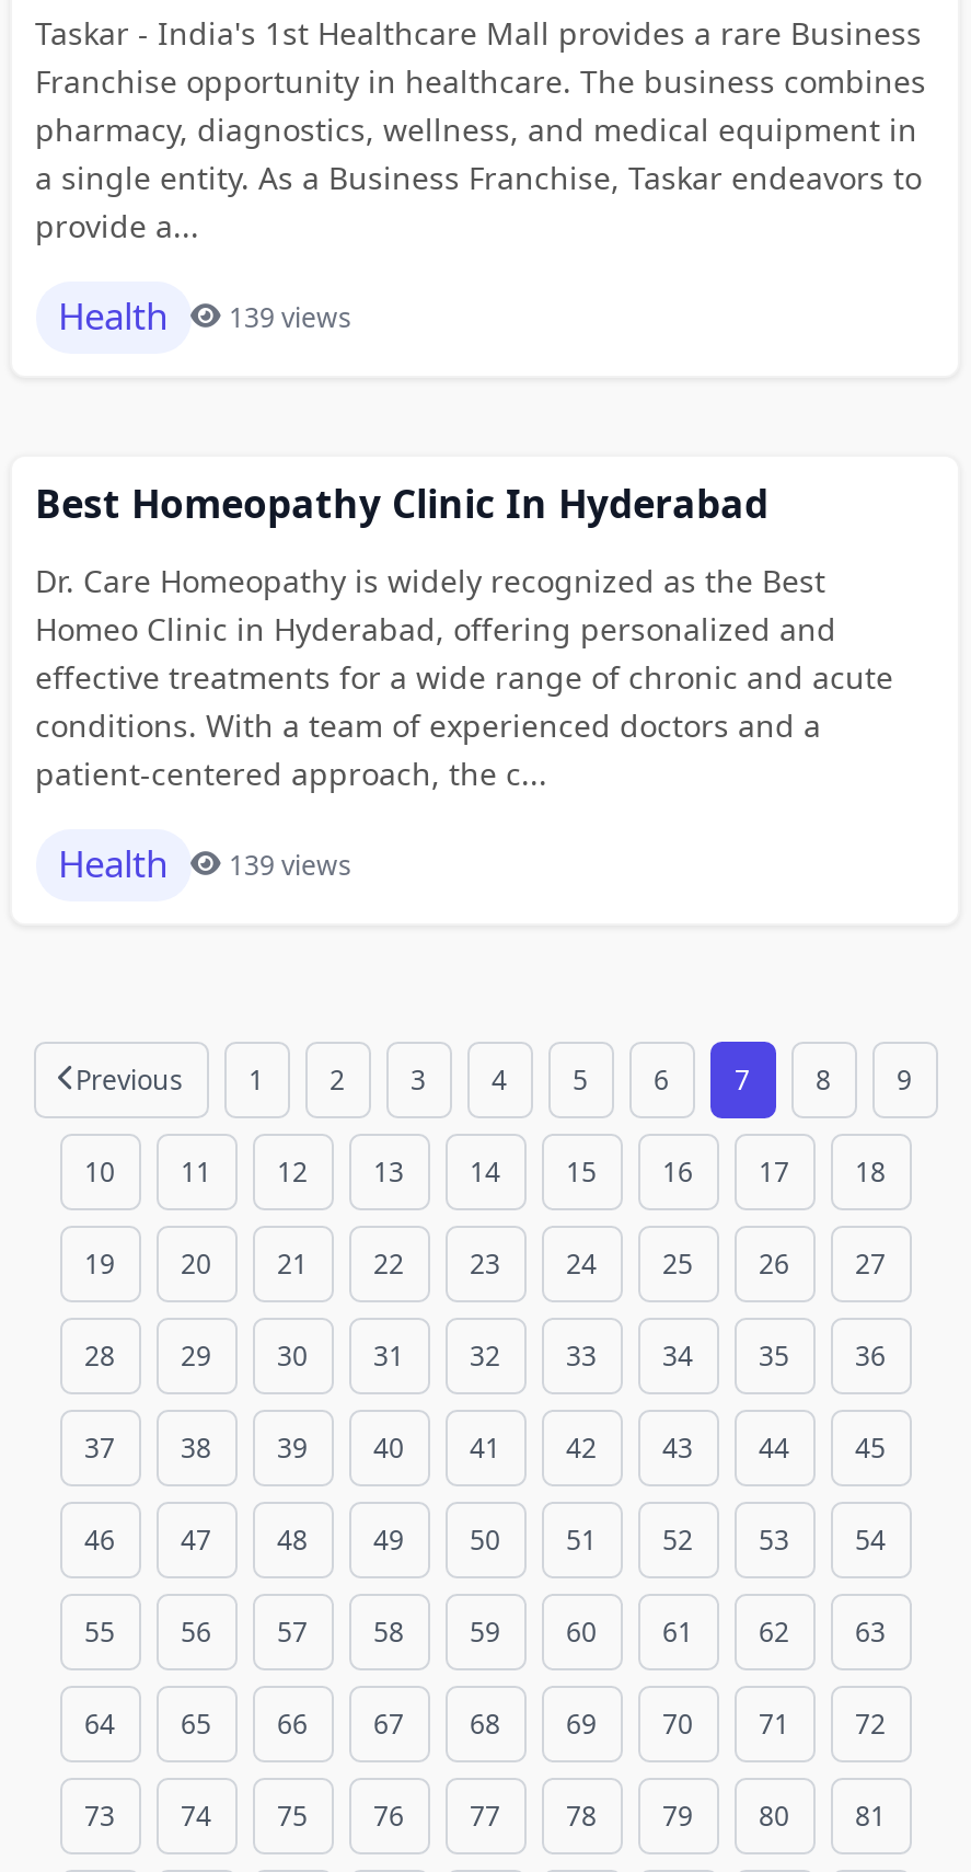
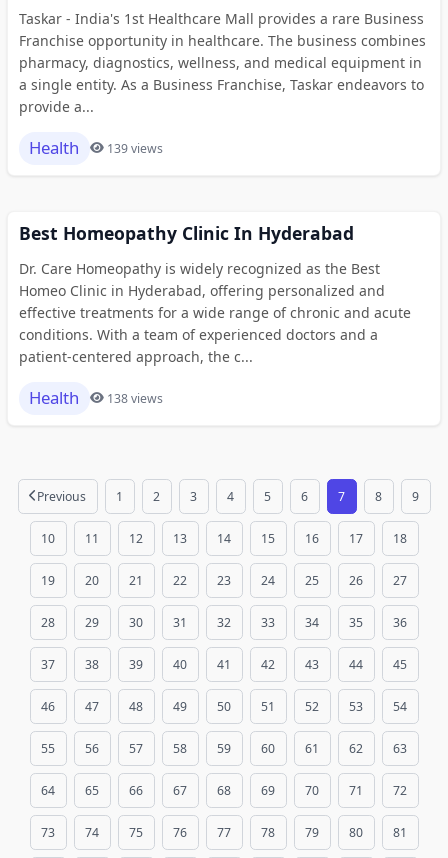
[58,838,351,888] Health 139 views -> [29,386,163,409] Health 138 views

